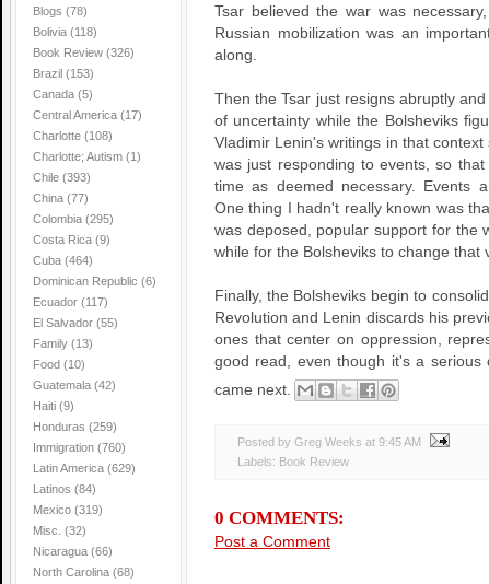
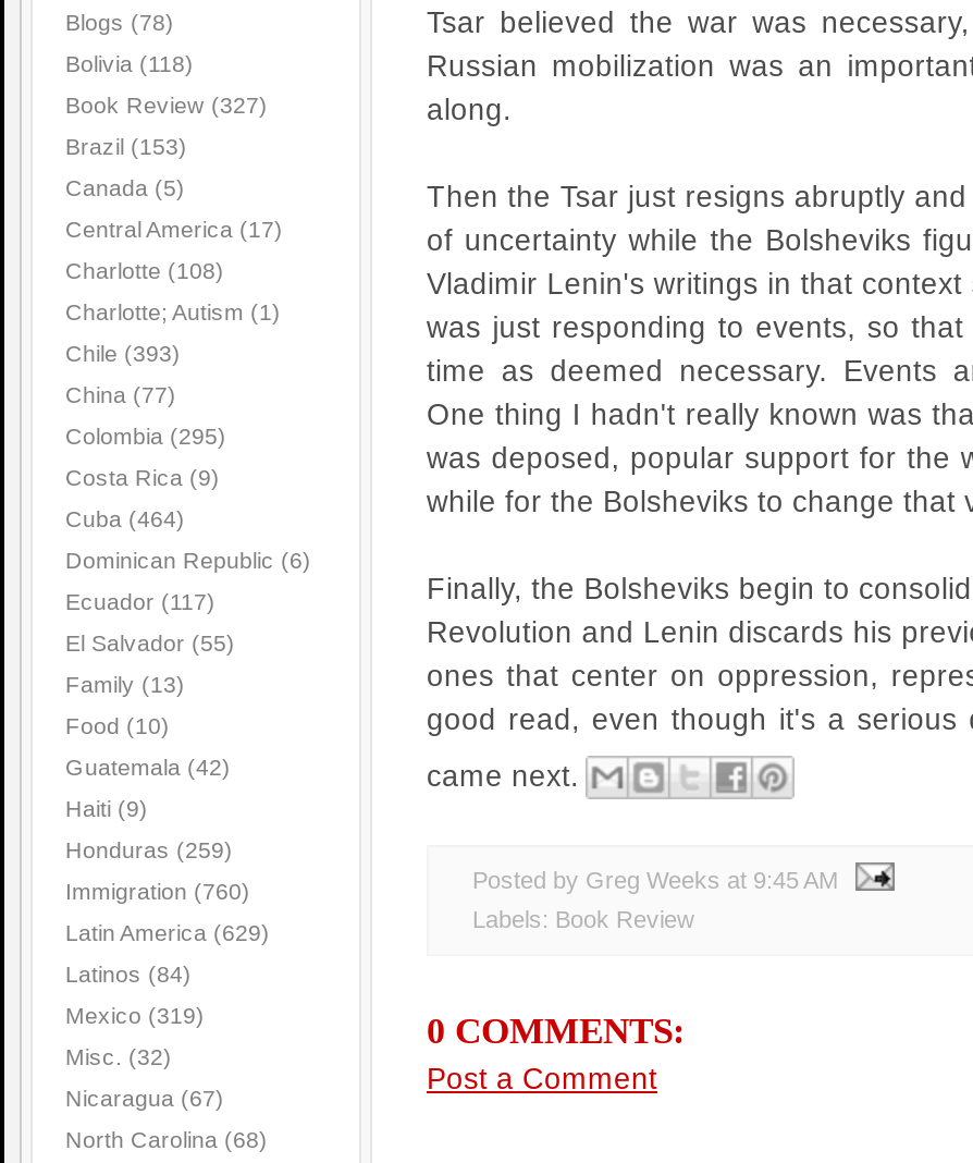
[33,46,135,59] Book Review (326) -> [65,91,268,118] Book Review (327)
[33,545,113,558] Nicaragua (66) -> [65,1085,224,1111] Nicaragua (67)

